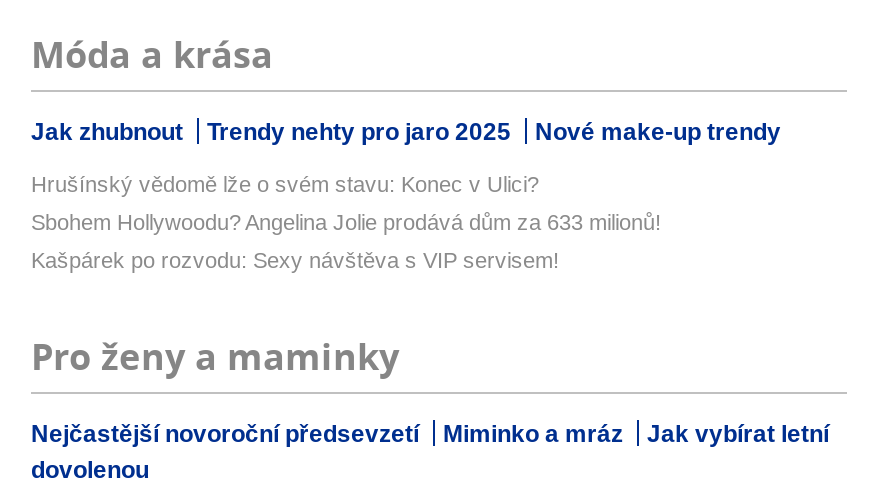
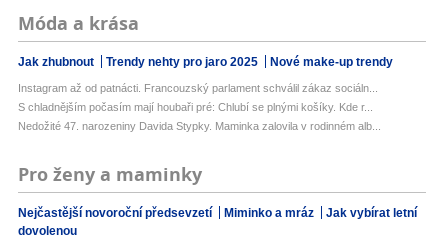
[31,171,539,195] Hrušínský vědomě lže o svém stavu: Konec v Ulici? -> [18,81,378,93] Instagram až od patnácti. Francouzský parlament schválil zákaz sociáln...
[31,209,661,233] Sbohem Hollywoodu? Angelina Jolie prodává dům za 633 milionů! -> [18,100,373,112] S chladnějším počasím mají houbaři pré: Chlubí se plnými košíky. Kde r...
[31,247,559,271] Kašpárek po rozvodu: Sexy návštěva s VIP servisem! -> [18,119,381,131] Nedožité 47. narozeniny Davida Stypky. Maminka zalovila v rodinném alb...

